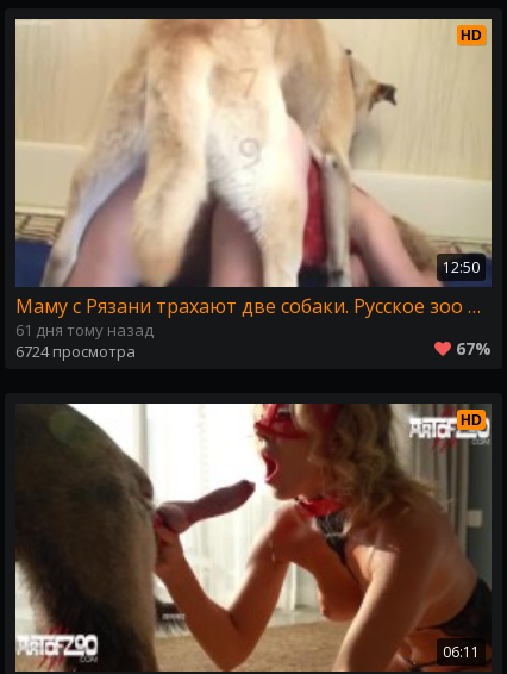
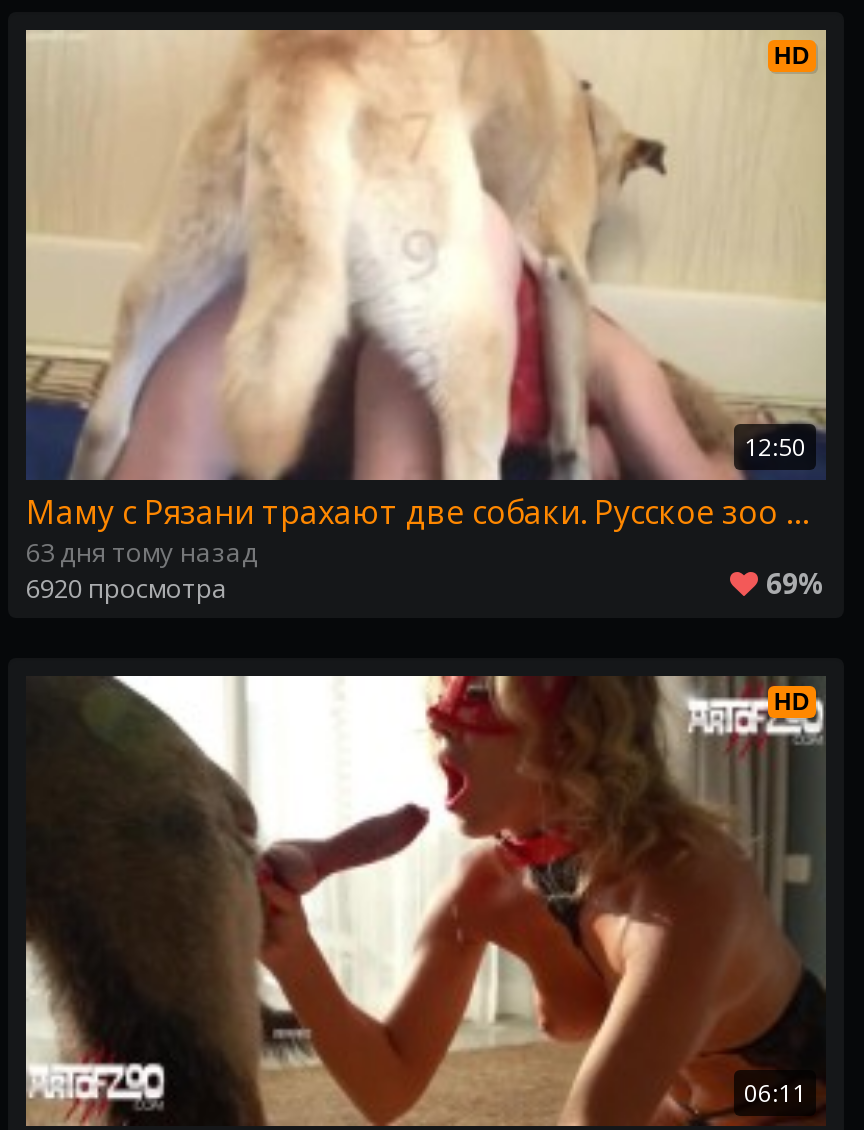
[15,319,154,341] 61 дня тому назад -> [26,534,258,570] 63 дня тому назад
[15,341,136,362] 6724 просмотра -> [26,570,228,606] 6920 просмотра
[456,337,492,360] 67% -> [766,564,826,602] 69%

